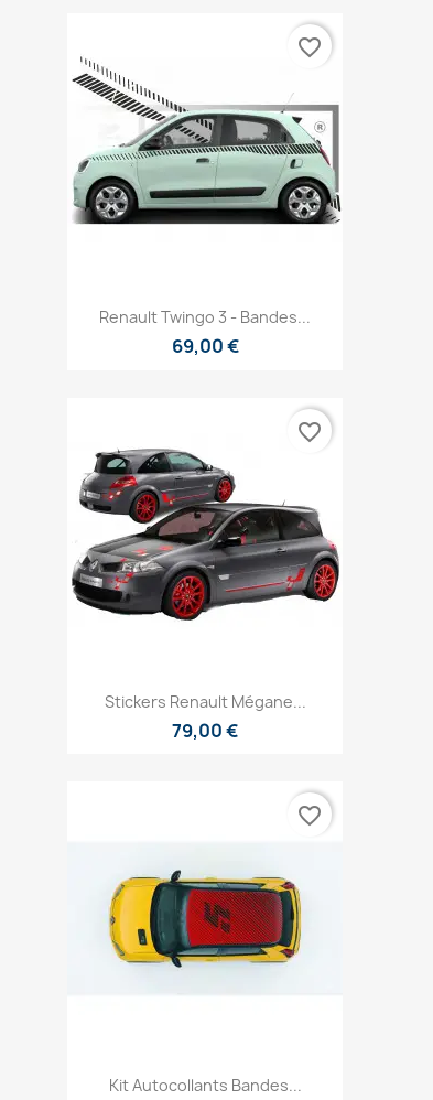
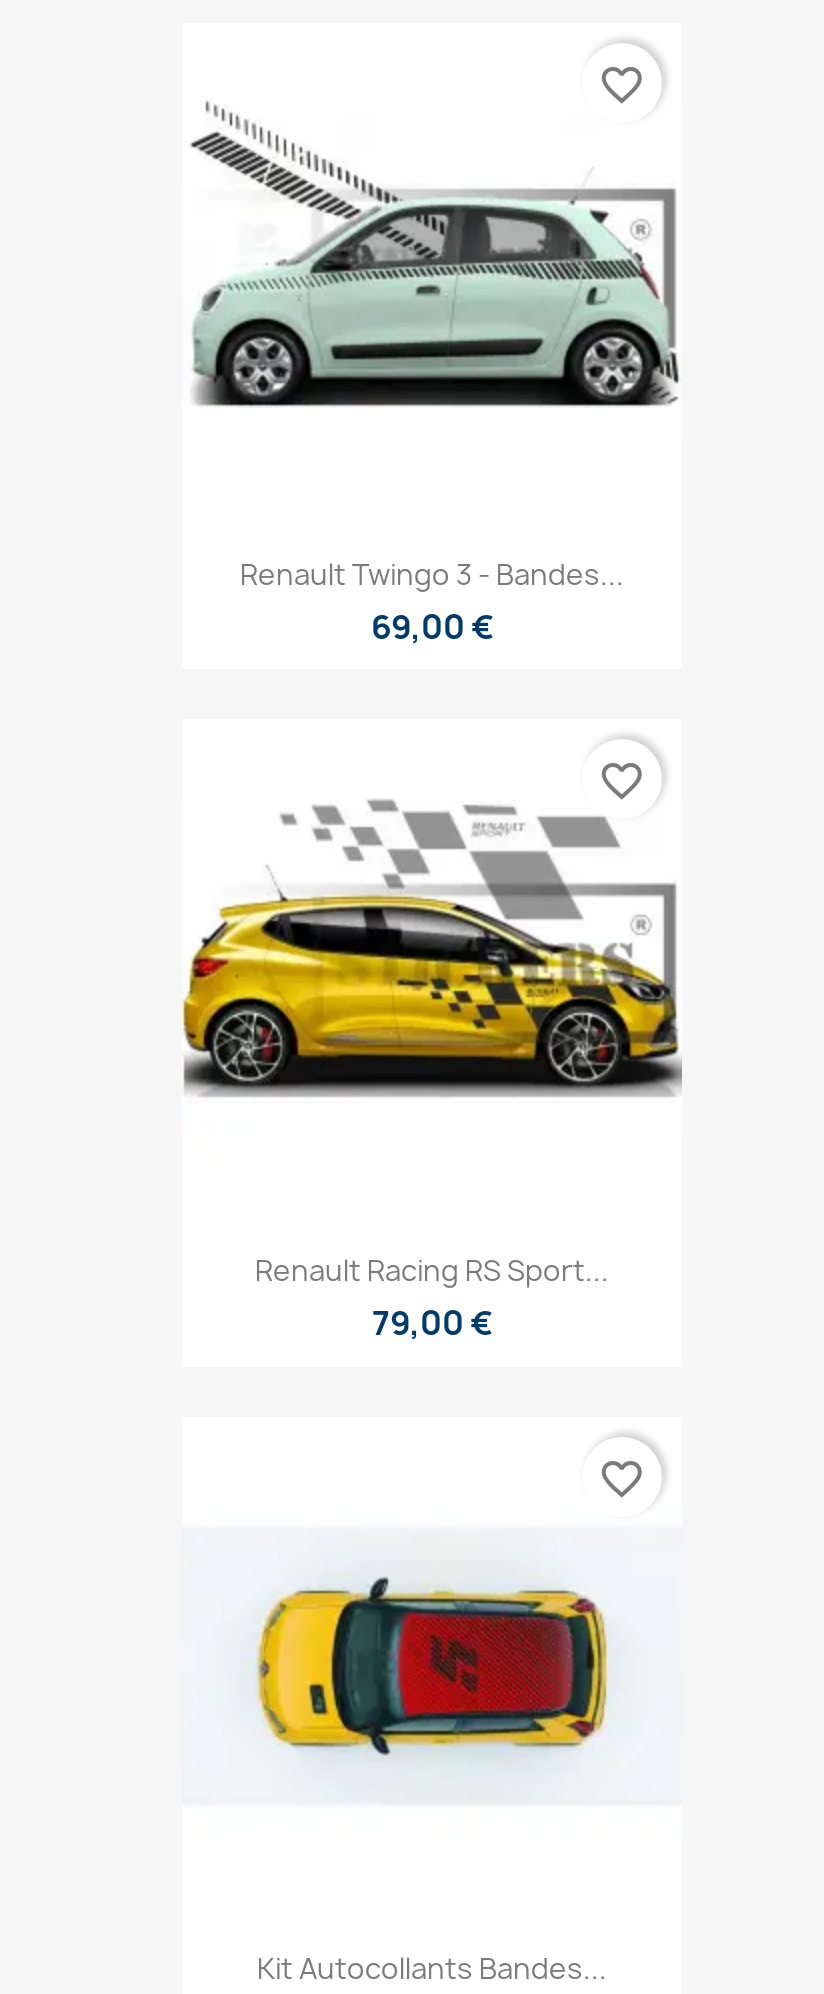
[67,442,343,622] [image] -> [182,798,684,1124] [image]
[104,691,306,712] Stickers Renault Mégane... -> [255,1252,609,1290] Renault Racing RS Sport...

